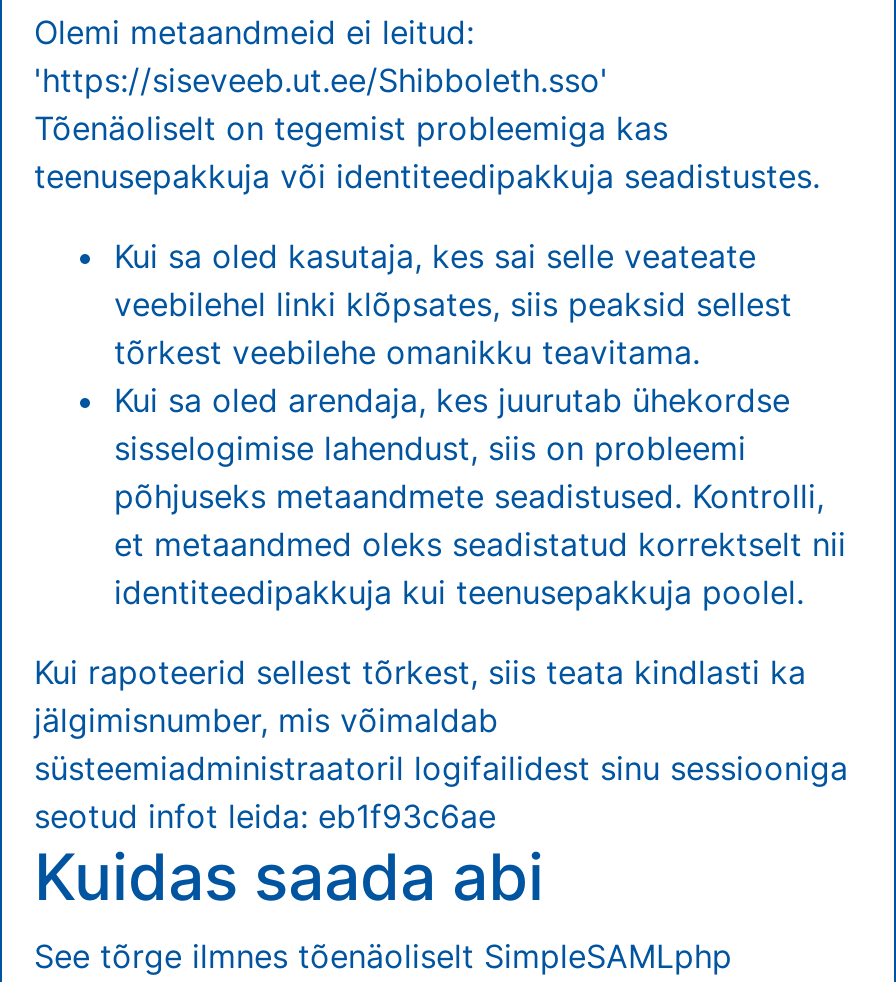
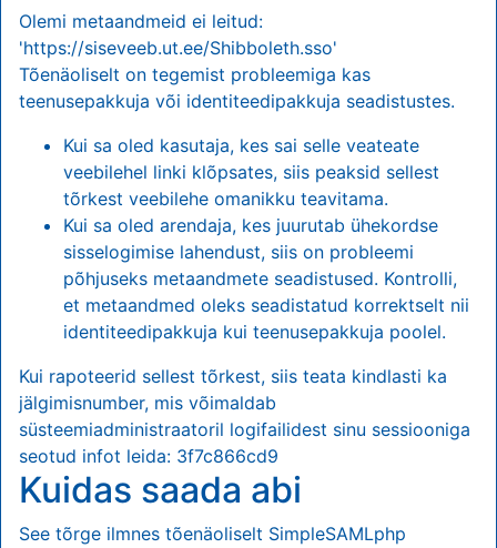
[34,796,496,836] seotud infot leida: eb1f93c6ae -> [19,445,278,467] seotud infot leida: 3f7c866cd9

